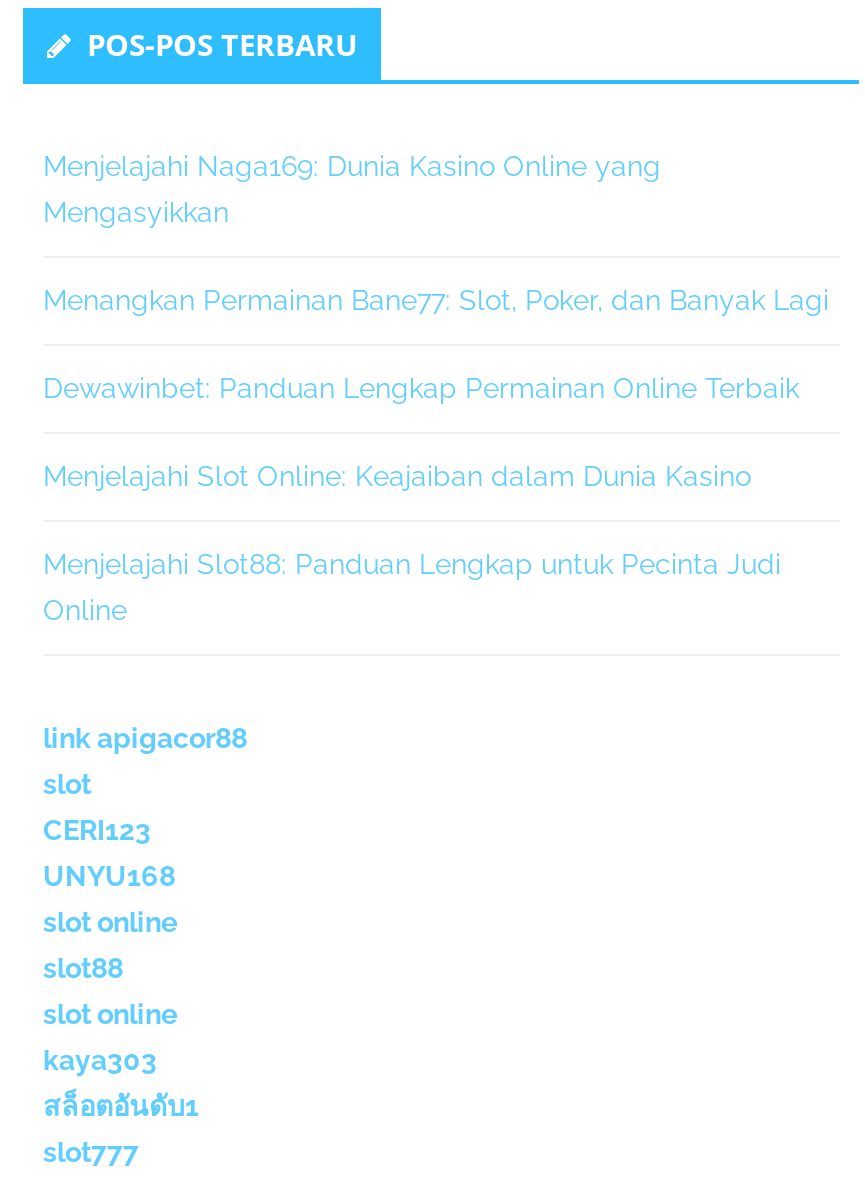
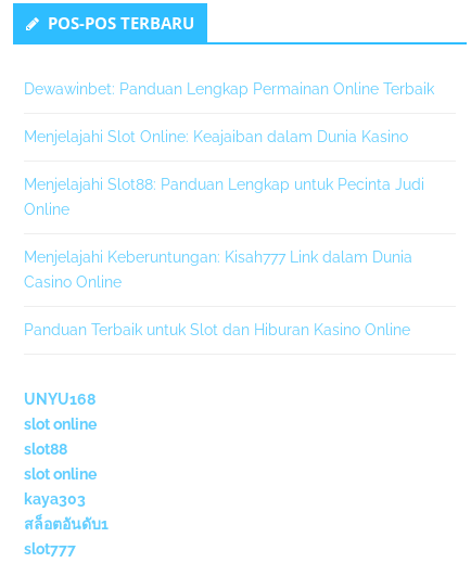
[43,150,829,316] Menjelajahi Naga169: Dunia Kasino Online yang | Mengasyikkan | Menangkan Permainan Bane77: Slot, Poker, dan Banyak Lagi -> none
moved [43,372,799,626] -> [24,80,434,218]: Dewawinbet: Panduan Lengkap Permainan Online Terbaik | Menjelajahi Slot Online: Keajaiban dalam Dunia Kasino | Menjelajahi Slot88: Panduan Lengkap untuk Pecinta Judi | Online
[43,722,247,846] link apigacor88 | slot | CERI123 -> [24,249,412,339] Menjelajahi Keberuntungan: Kisah777 Link dalam Dunia | Casino Online | Panduan Terbaik untuk Slot dan Hiburan Kasino Online

